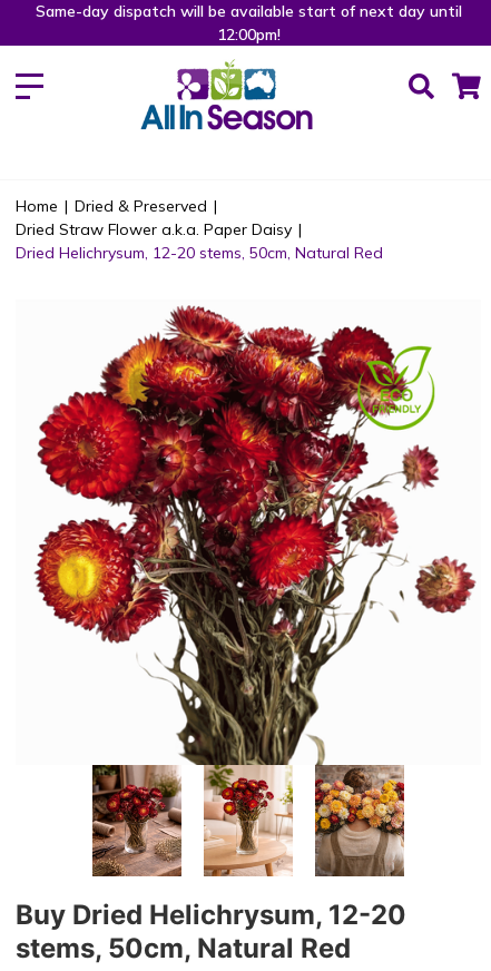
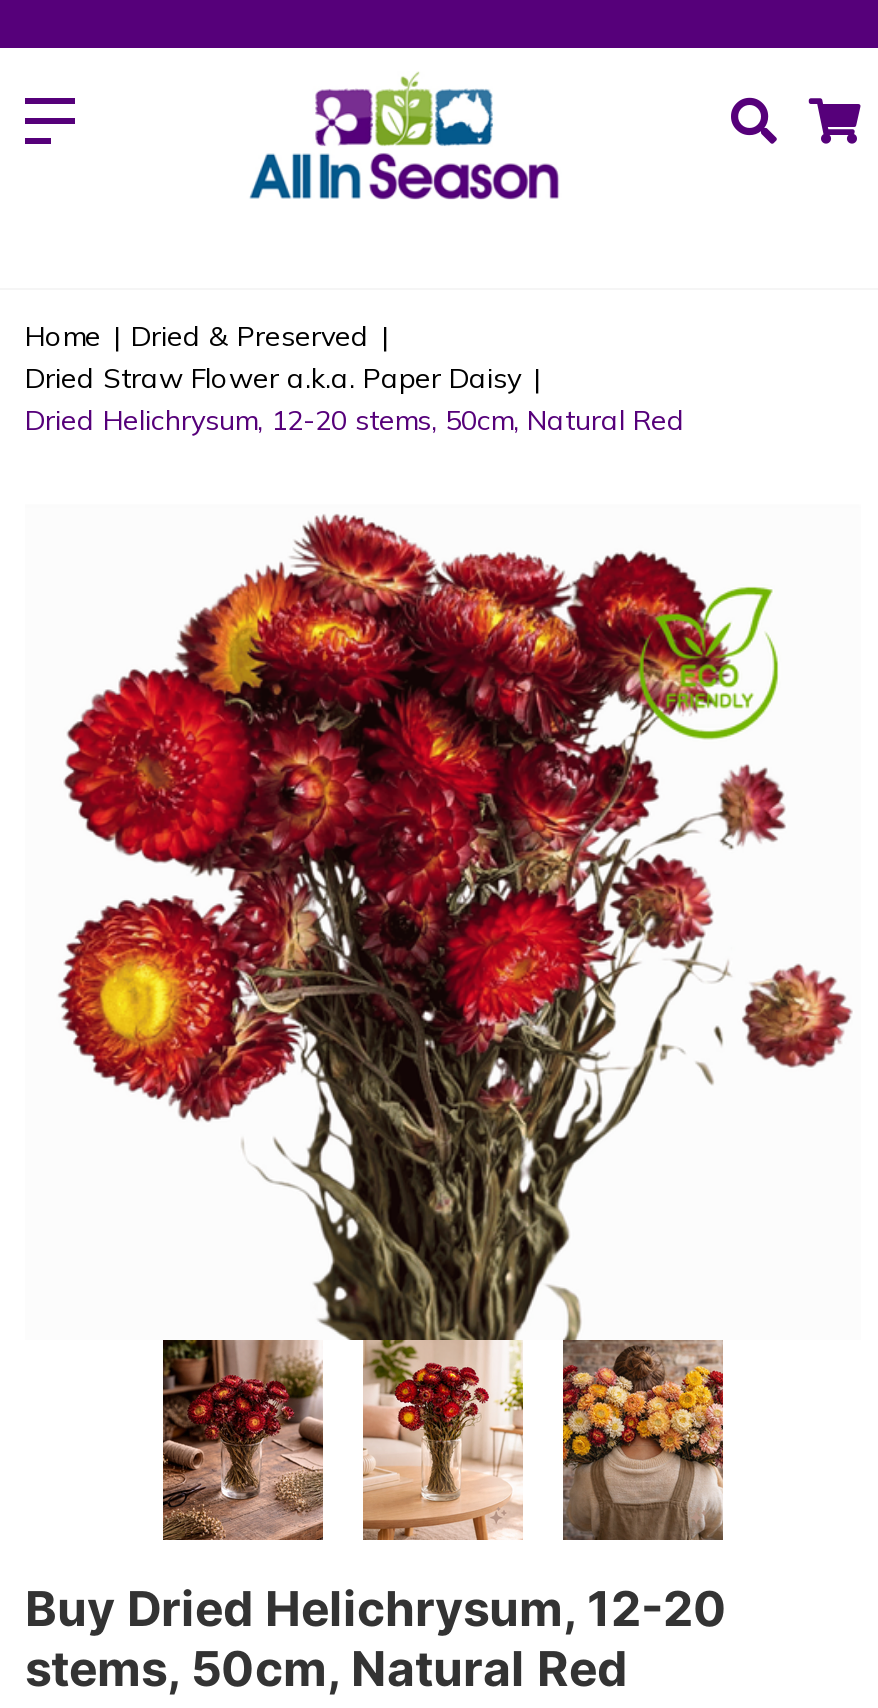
[35,1,461,45] Same-day dispatch will be available start of next day until | 12:00pm! -> none

